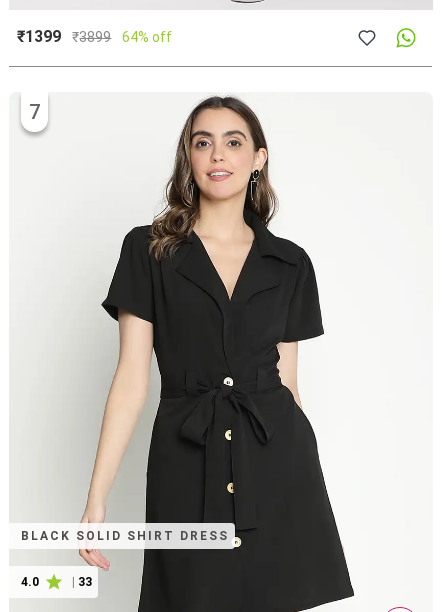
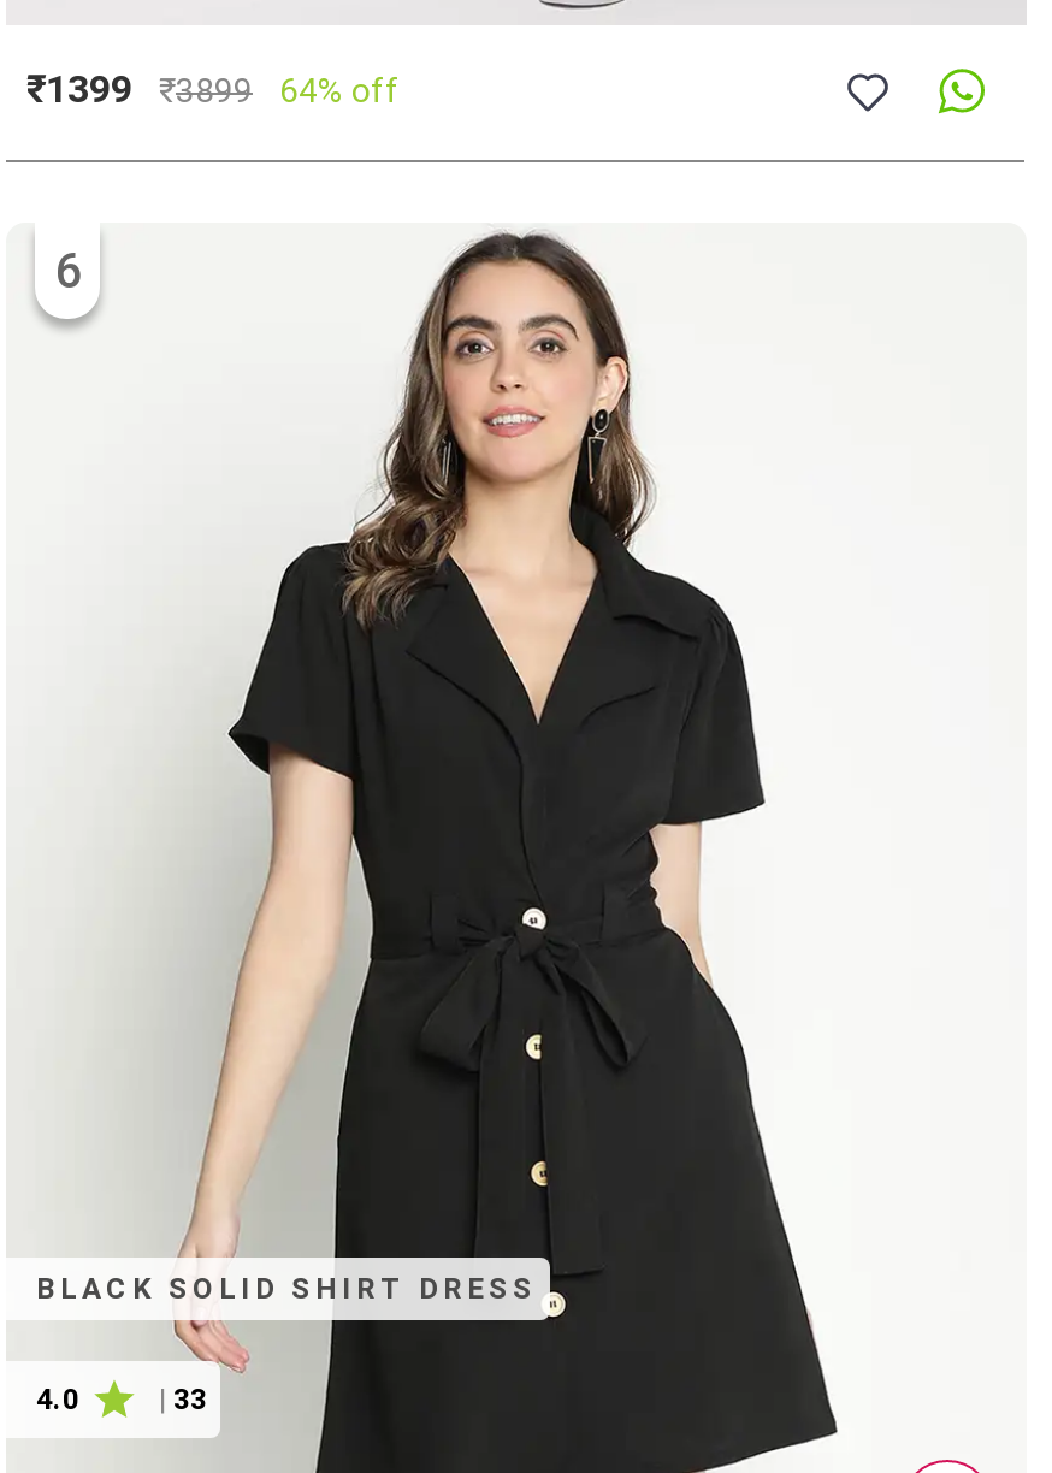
[29,100,40,124] 7 -> [55,241,82,299] 6

